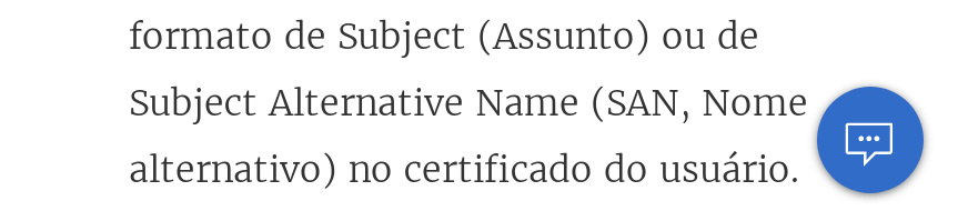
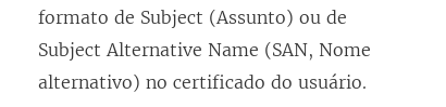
[813,82,928,200] [image] -> none

